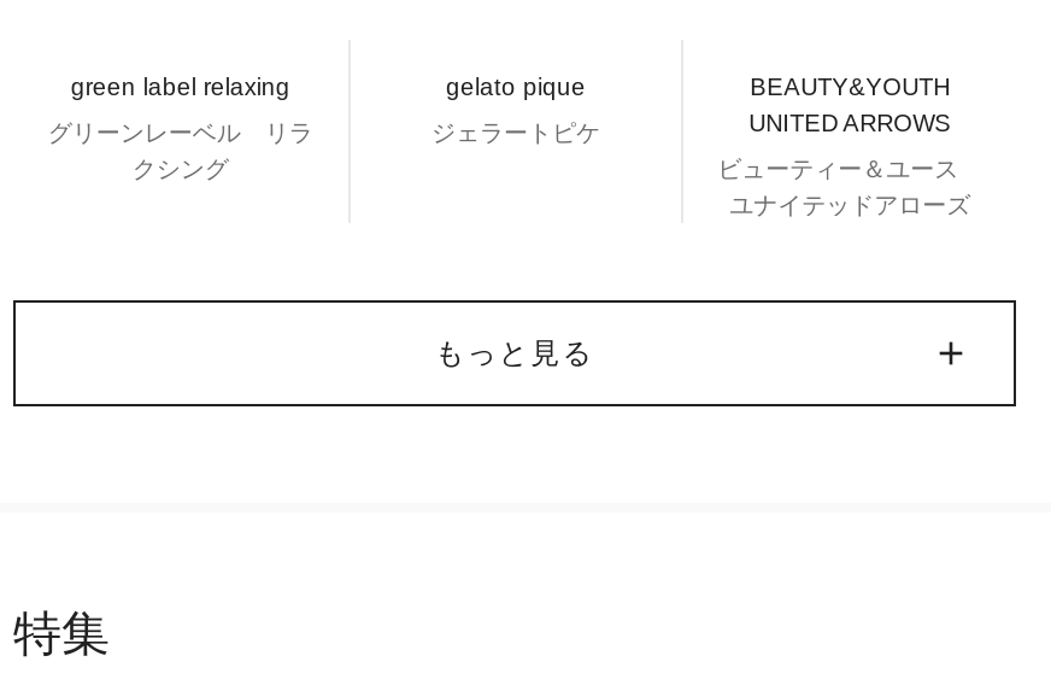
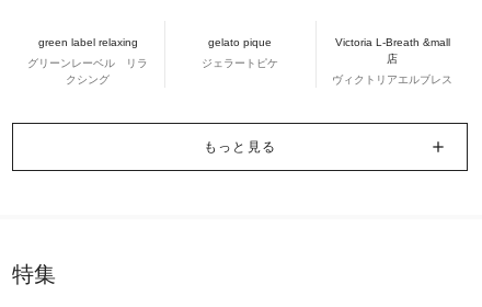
[749,74,951,136] BEAUTY&YOUTH | UNITED ARROWS -> [335,36,450,65] Victoria L-Breath &mall | 店
[717,156,983,218] ビューティー＆ユース | ユナイテッドアローズ -> [332,73,453,86] ヴィクトリアエルブレス

